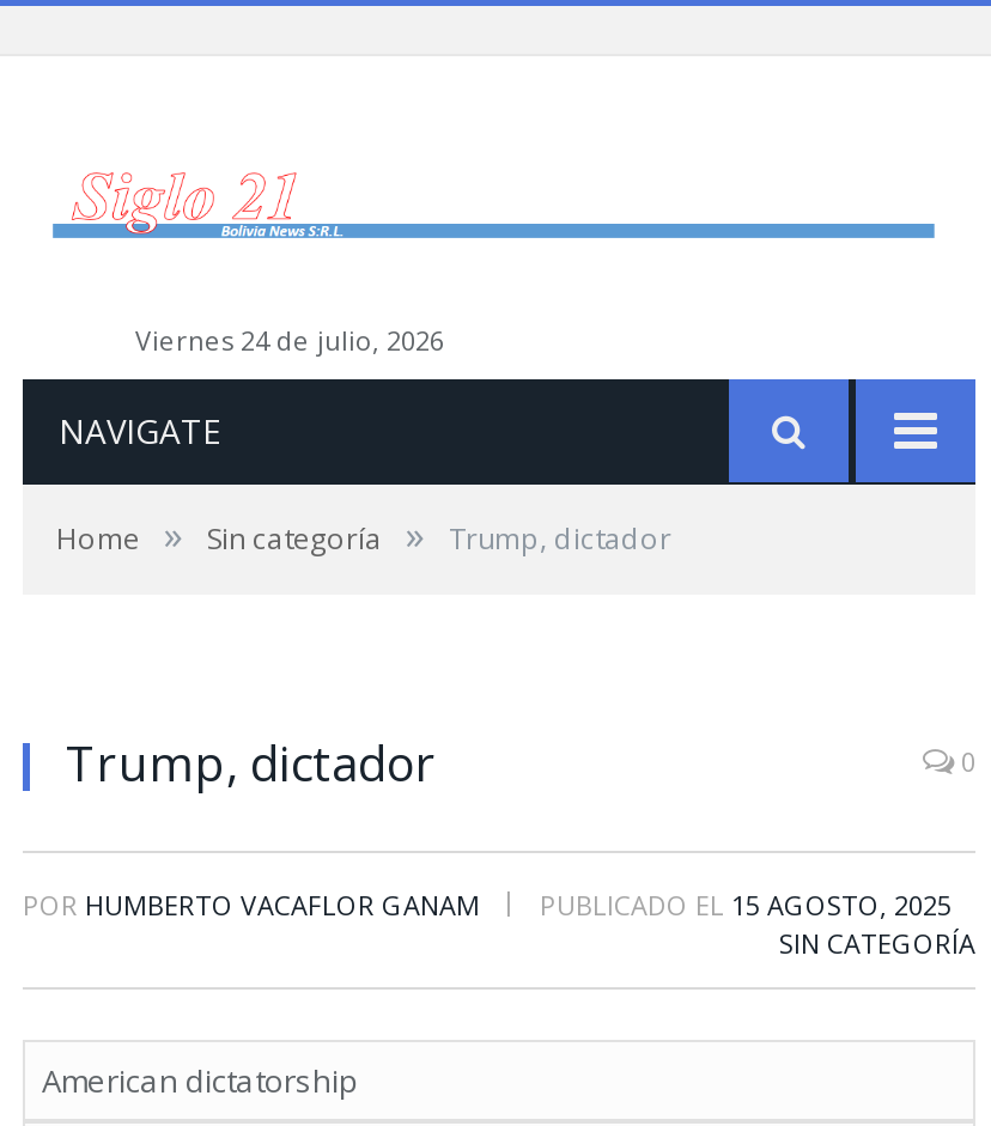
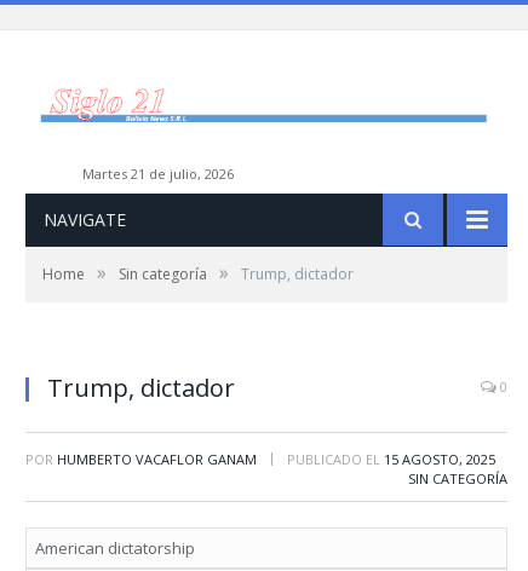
[152,322,444,358] viernes 24 de julio, 2026 -> [94,165,234,183] martes 21 de julio, 2026

